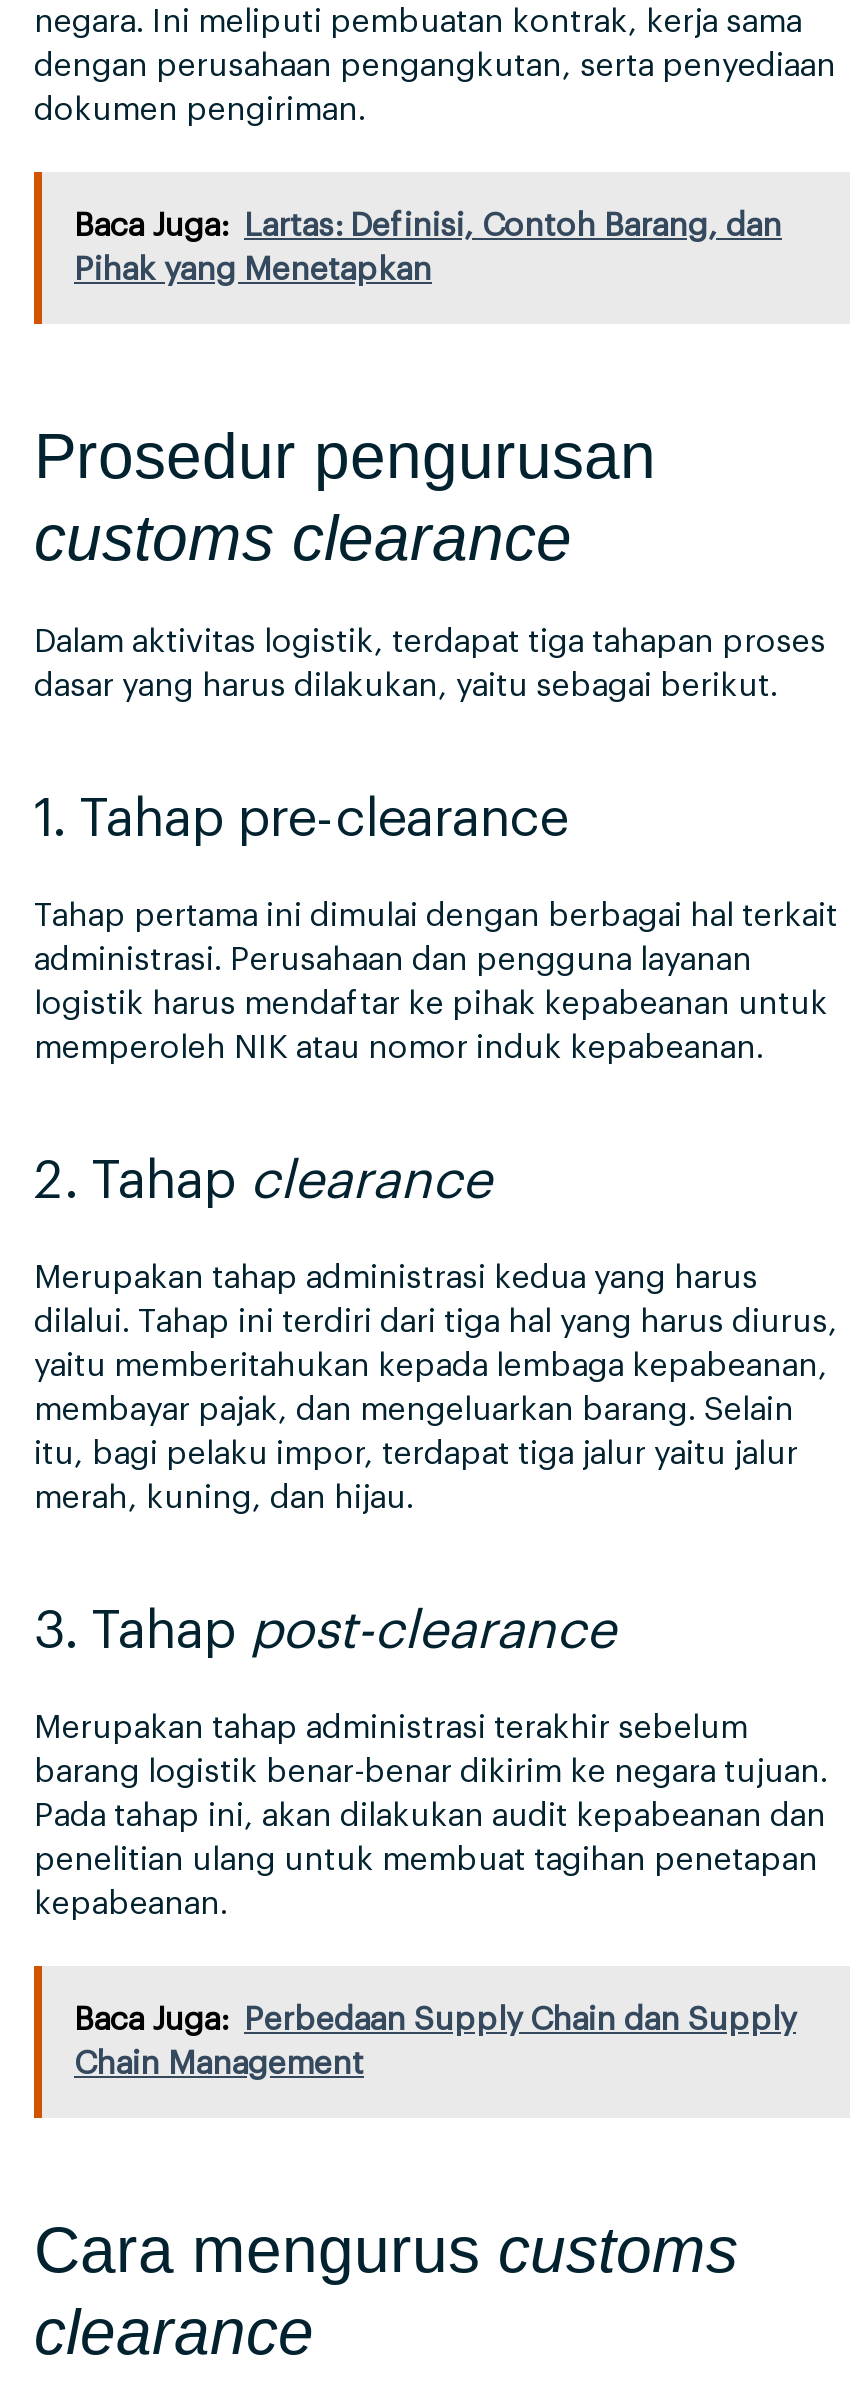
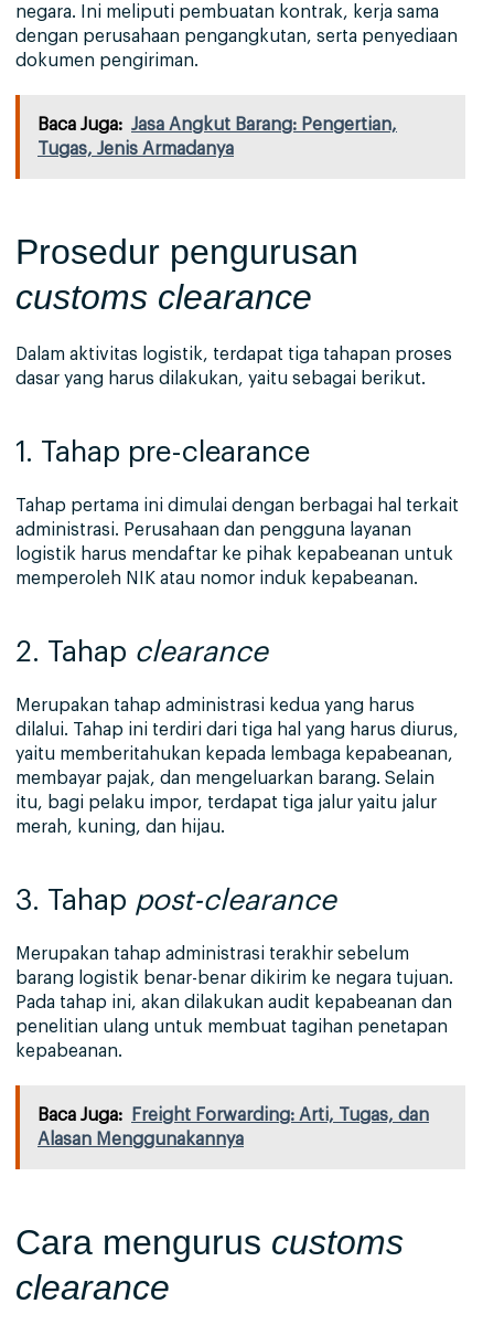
[74,211,782,287] Baca Juga: Lartas: Definisi, Contoh Barang, dan | Pihak yang Menetapkan -> [37,116,397,158] Baca Juga: Jasa Angkut Barang: Pengertian, | Tugas, Jenis Armadanya
[74,2005,796,2081] Baca Juga: Perbedaan Supply Chain dan Supply | Chain Management -> [37,1107,429,1149] Baca Juga: Freight Forwarding: Arti, Tugas, dan | Alasan Menggunakannya

